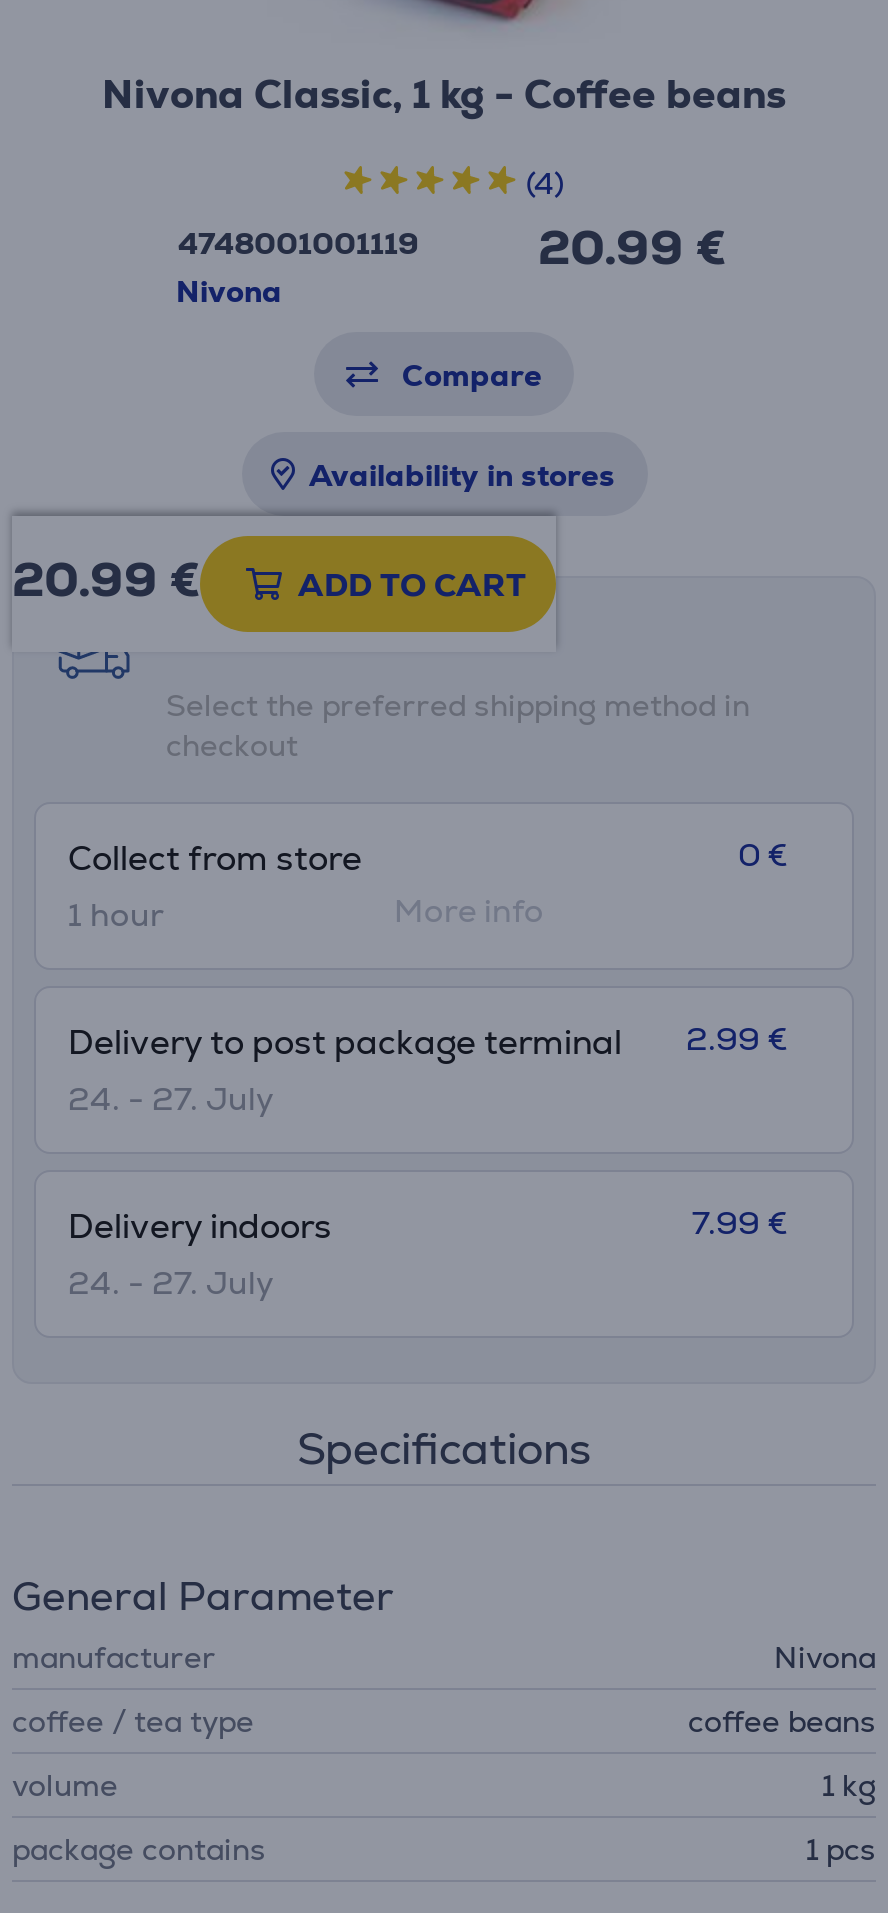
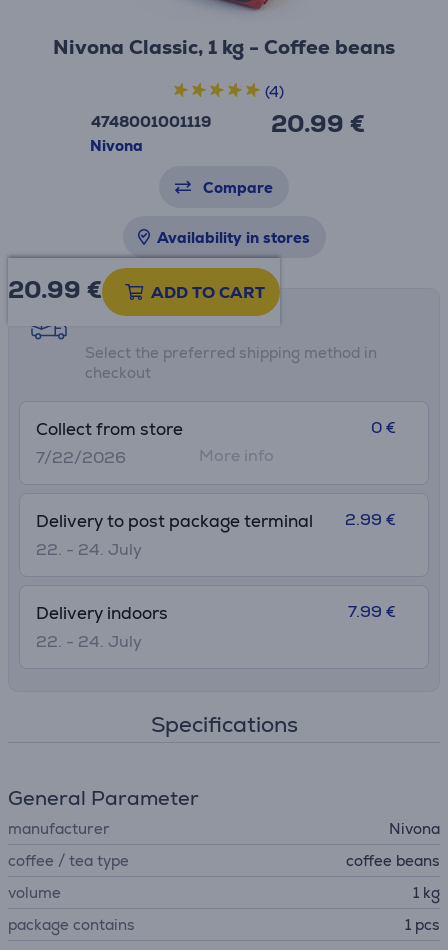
[68,894,164,936] 1 hour -> [36,447,126,468] 7/22/2026
[68,1078,274,1120] 24. - 27. July -> [36,539,142,560] 22. - 24. July
[68,1262,274,1304] 24. - 27. July -> [36,631,142,652] 22. - 24. July

